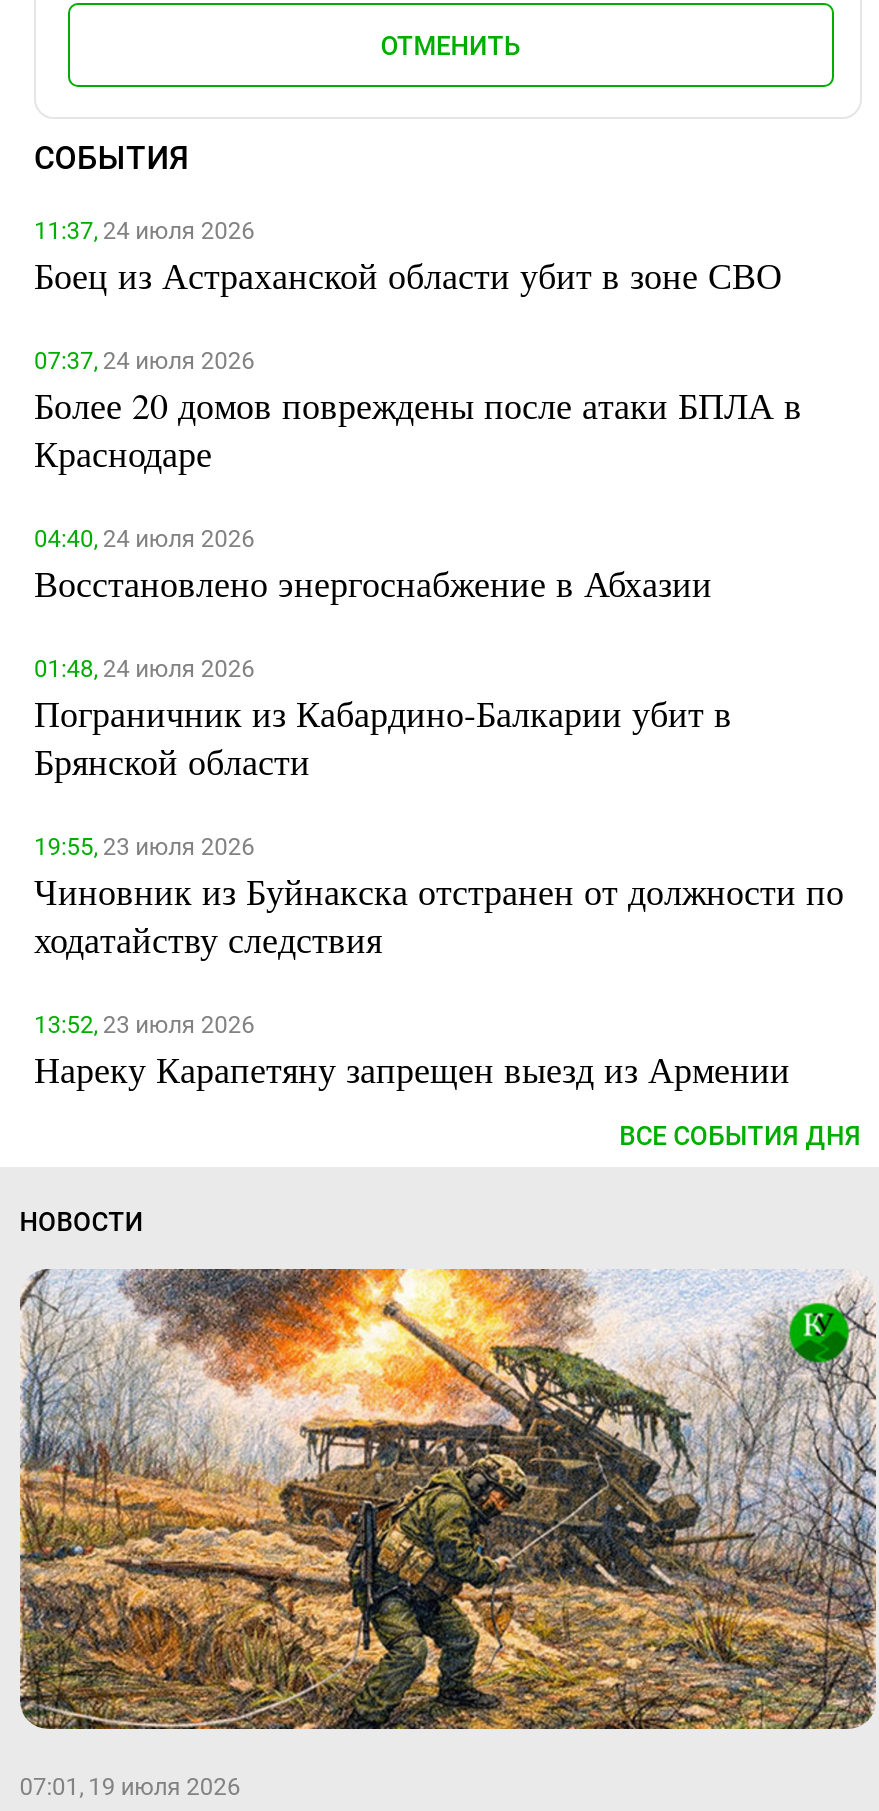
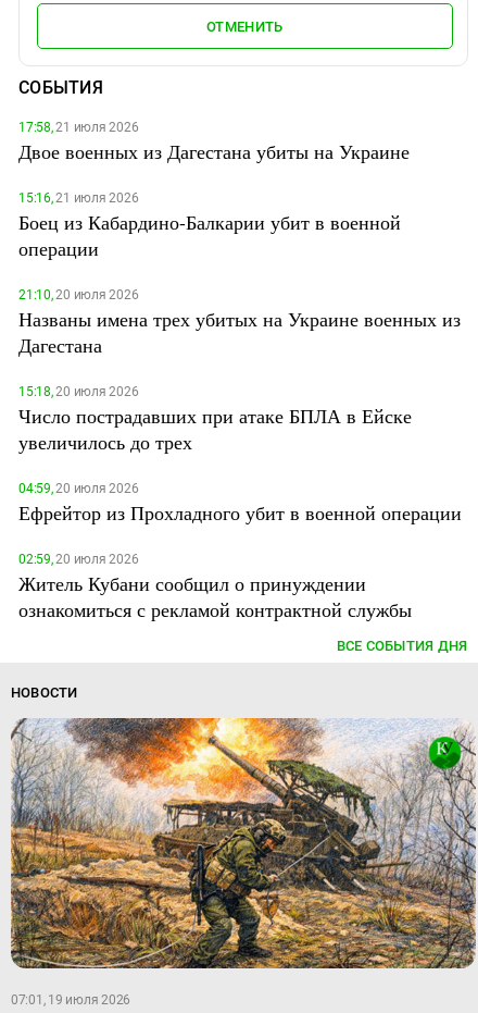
[34,217,782,299] 11:37, 24 июля 2026 | Боец из Астраханской области убит в зоне СВО -> [18,120,410,164] 17:58, 21 июля 2026 | Двое военных из Дагестана убиты на Украине
[34,347,802,477] 07:37, 24 июля 2026 | Более 20 домов повреждены после атаки БПЛА в | Краснодаре -> [18,190,401,261] 15:16, 21 июля 2026 | Боец из Кабардино-Балкарии убит в военной | операции
[34,525,712,607] 04:40, 24 июля 2026 | Восстановлено энергоснабжение в Абхазии -> [18,287,461,358] 21:10, 20 июля 2026 | Названы имена трех убитых на Украине военных из | Дагестана
[34,655,732,785] 01:48, 24 июля 2026 | Пограничник из Кабардино-Балкарии убит в | Брянской области -> [18,384,412,455] 15:18, 20 июля 2026 | Число пострадавших при атаке БПЛА в Ейске | увеличилось до трех
[34,833,844,963] 19:55, 23 июля 2026 | Чиновник из Буйнакска отстранен от должности по | ходатайству следствия -> [18,481,462,526] 04:59, 20 июля 2026 | Ефрейтор из Прохладного убит в военной операции
[34,1011,790,1093] 13:52, 23 июля 2026 | Нареку Карапетяну запрещен выезд из Армении -> [18,552,412,622] 02:59, 20 июля 2026 | Житель Кубани сообщил о принуждении | ознакомиться с рекламой контрактной службы

